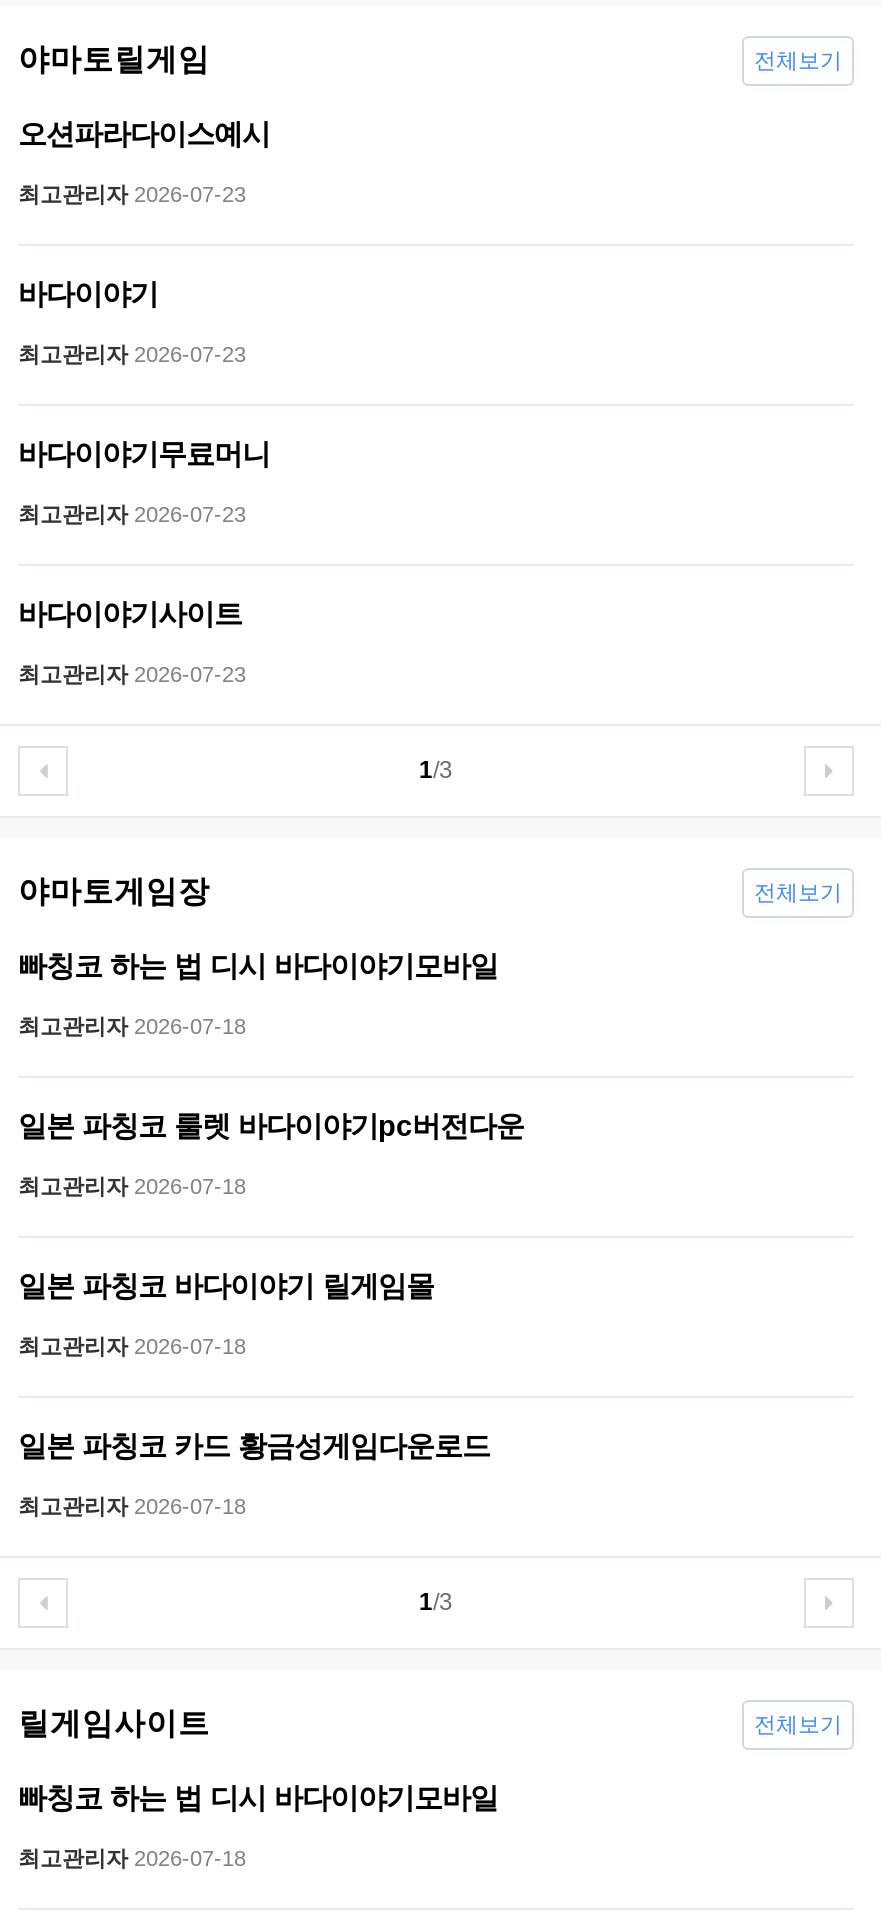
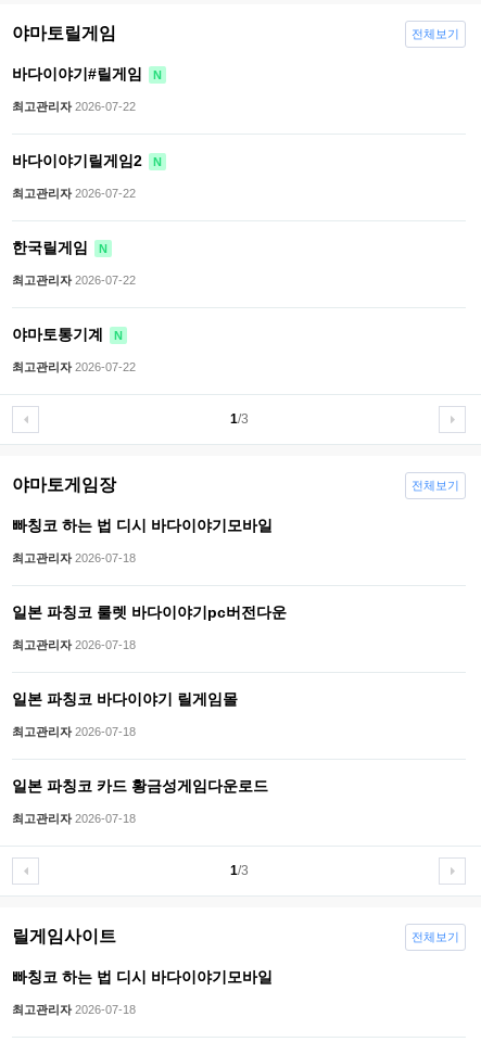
[18,118,270,150] 오션파라다이스예시 -> [12,65,162,82] 바다이야기#릴게임 N
[18,182,246,206] 최고관리자 2026-07-23 -> [12,100,136,113] 최고관리자 2026-07-22
[18,278,158,310] 바다이야기 -> [12,152,162,169] 바다이야기릴게임2 N
[18,342,246,366] 최고관리자 2026-07-23 -> [12,187,136,200] 최고관리자 2026-07-22
[18,438,270,470] 바다이야기무료머니 -> [12,239,107,256] 한국릴게임 N
[18,502,246,526] 최고관리자 2026-07-23 -> [12,274,136,287] 최고관리자 2026-07-22
[18,598,242,630] 바다이야기사이트 -> [12,326,123,343] 야마토통기계 N
[18,662,246,686] 최고관리자 2026-07-23 -> [12,360,136,373] 최고관리자 2026-07-22

